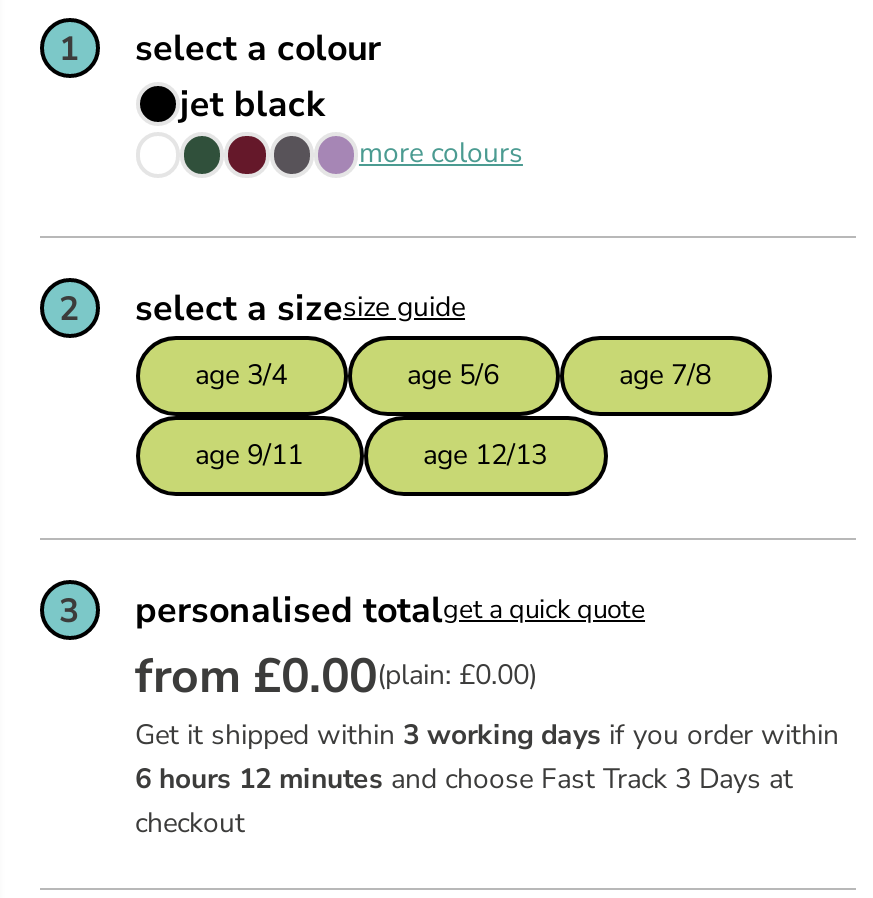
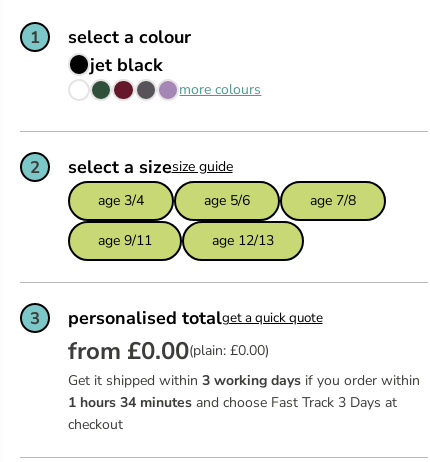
[135,761,793,799] 6 hours 12 minutes and choose Fast Track 3 Days at -> [67,392,396,411] 1 hours 34 minutes and choose Fast Track 3 Days at

